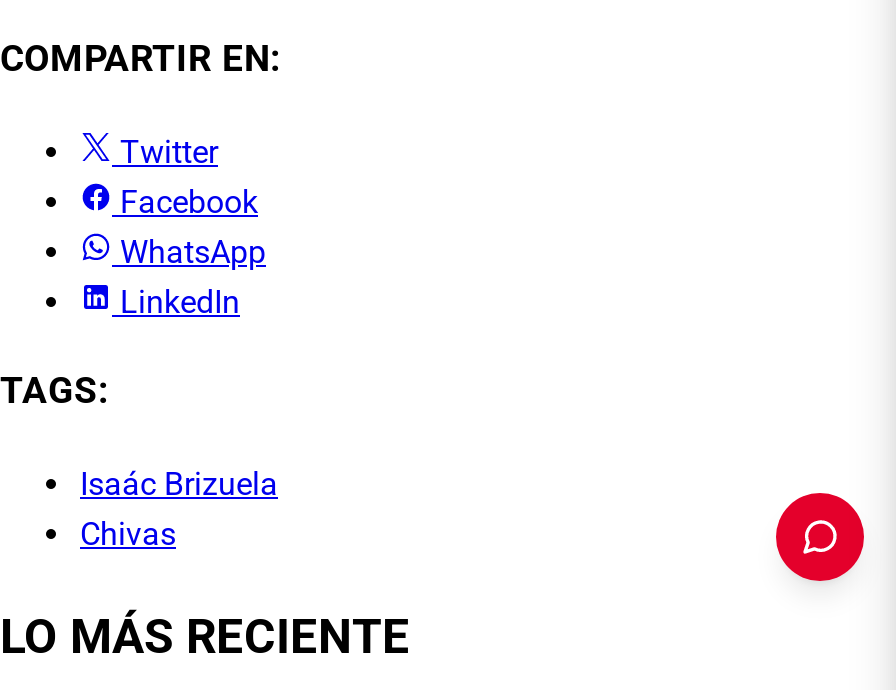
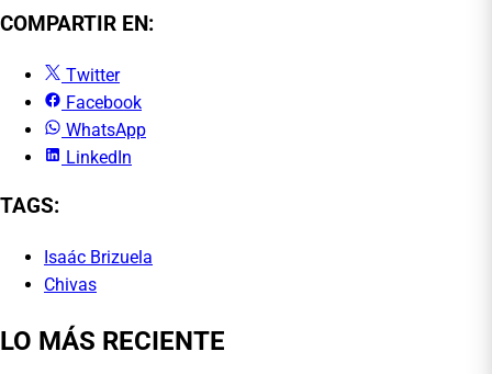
[774,491,866,585] [image] -> none

